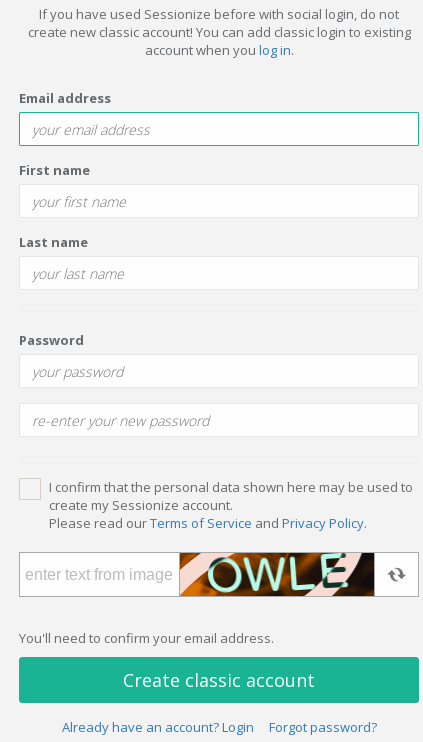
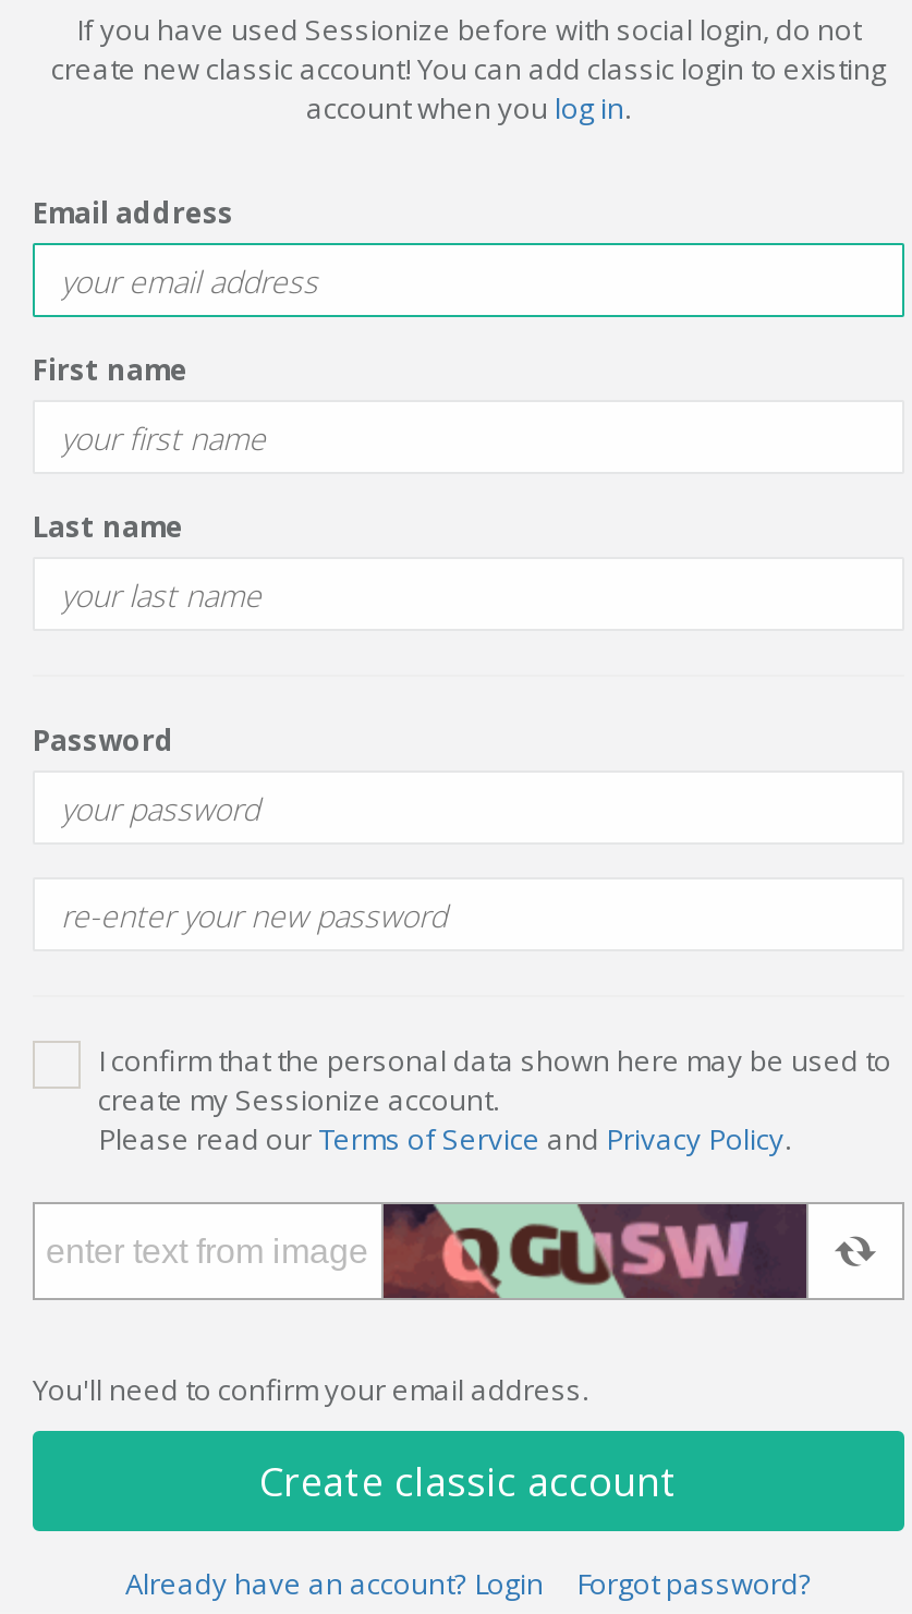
[179,552,374,597] [image] -> [381,1202,806,1300] [image]

